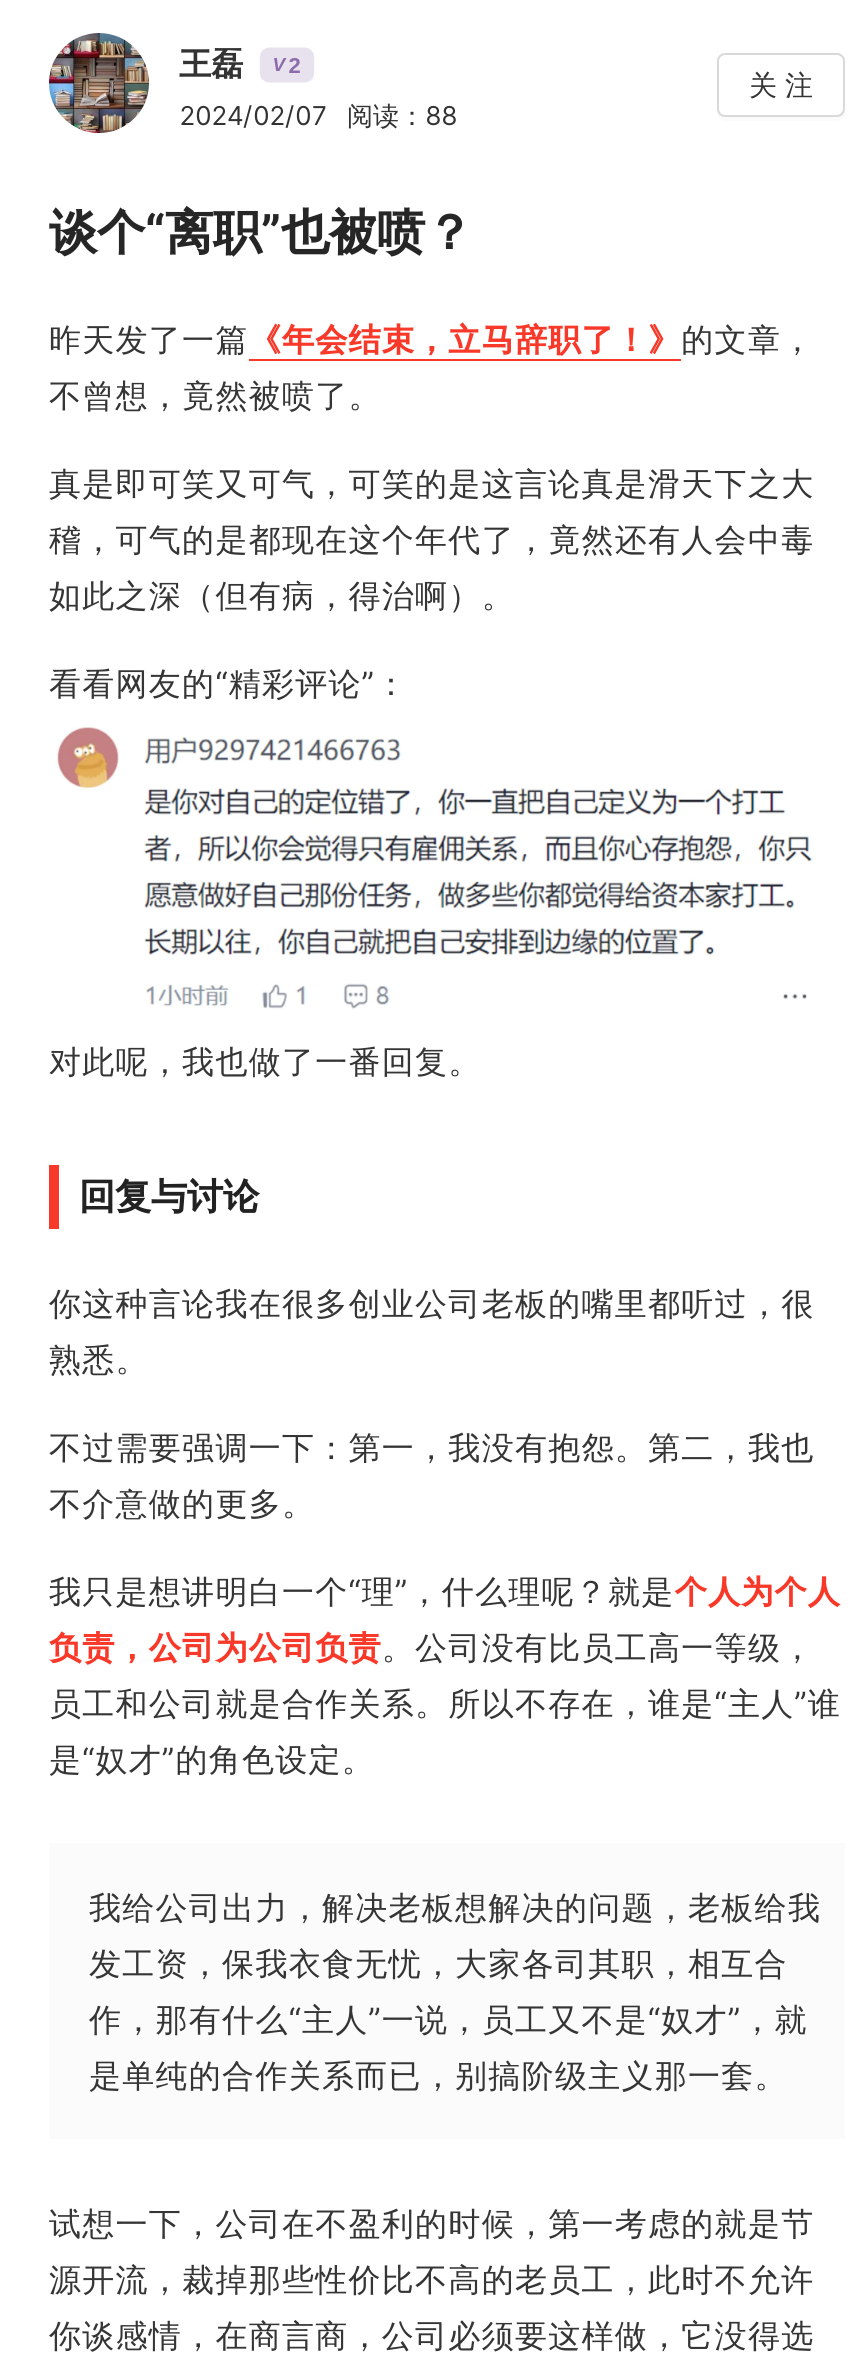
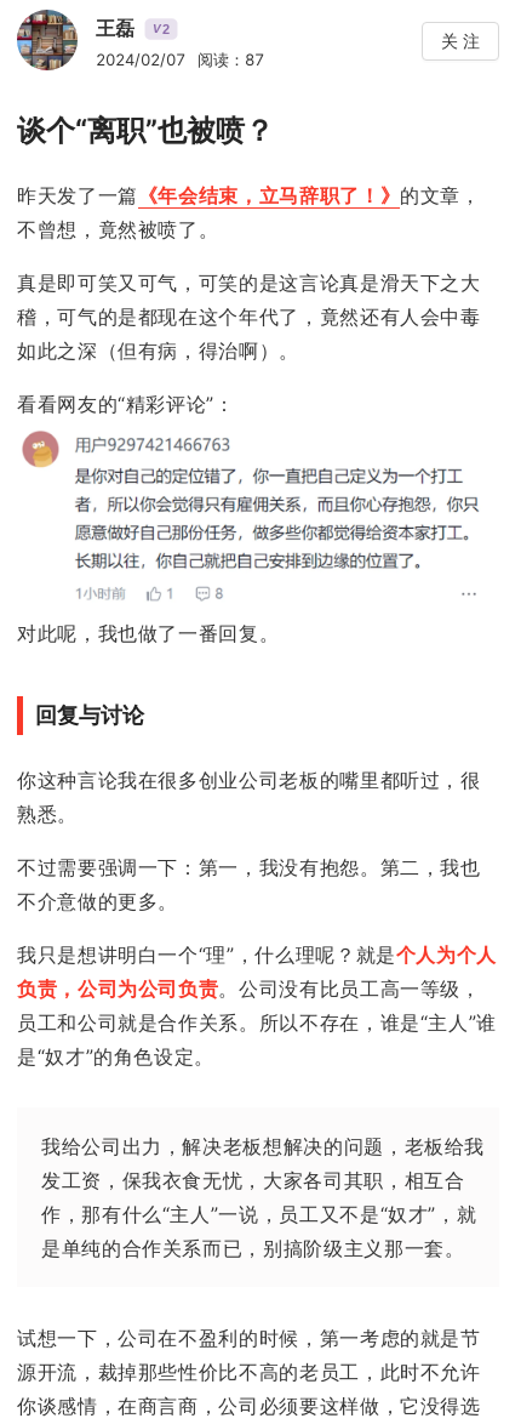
[179,99,457,131] 2024/02/07 阅读：88 -> [96,50,264,69] 2024/02/07 阅读：87

